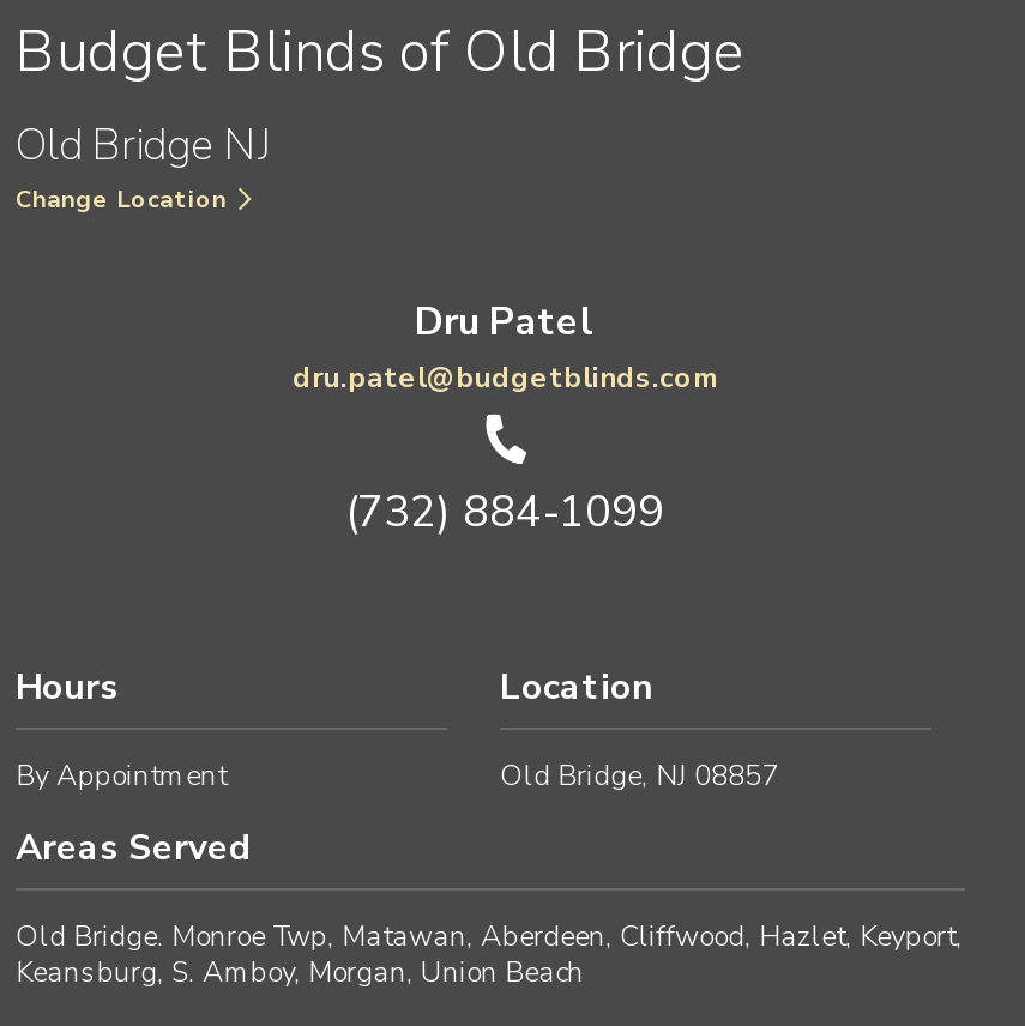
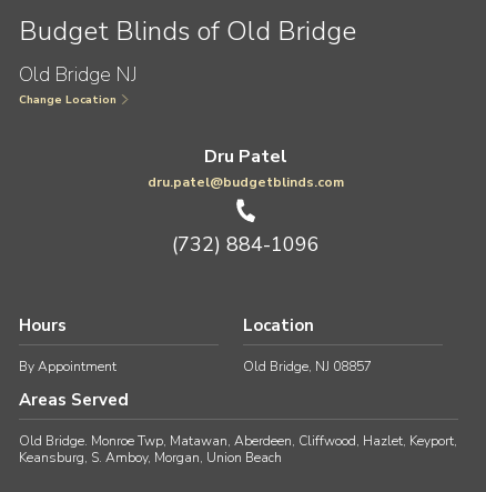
[345,482,664,540] (732) 884-1099 -> [171,231,319,257] (732) 884-1096

